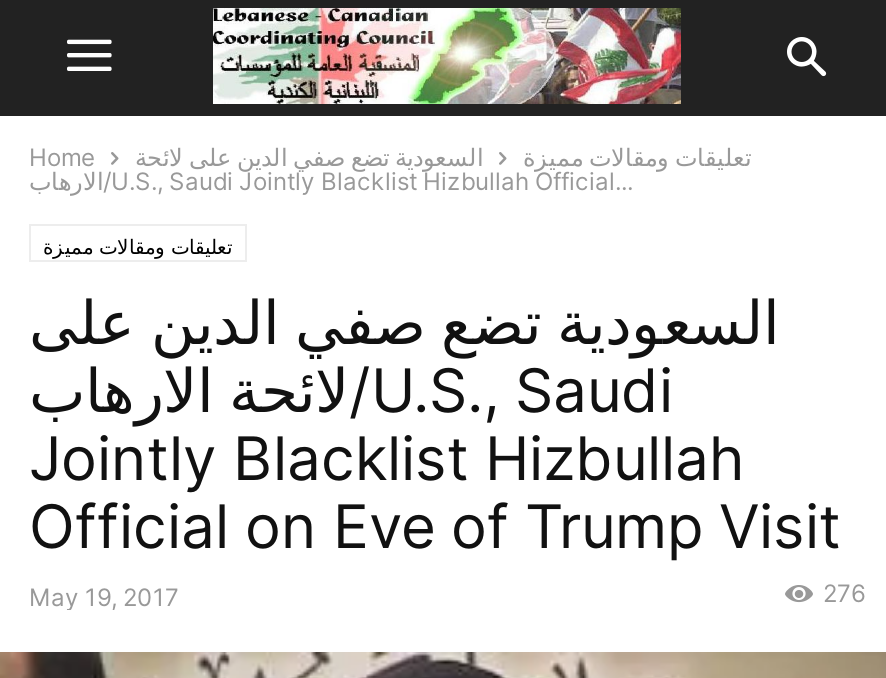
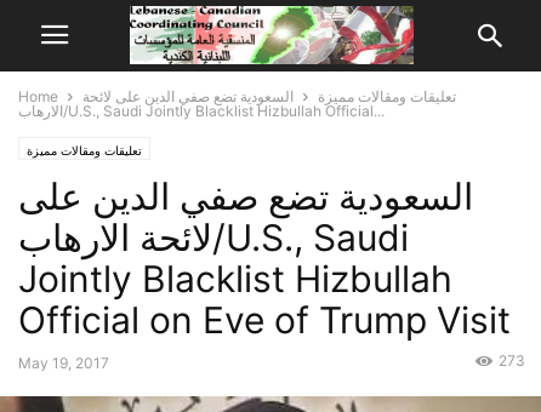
[823,578,865,608] 276 -> [499,351,525,370] 273

